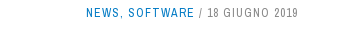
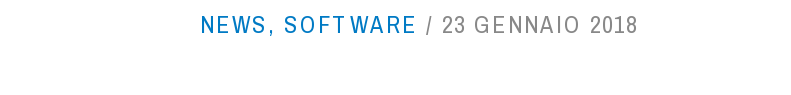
[86,5,298,21] NEWS, SOFTWARE 18 GIUGNO 2019 -> [200,9,638,41] NEWS, SOFTWARE 23 GENNAIO 2018

